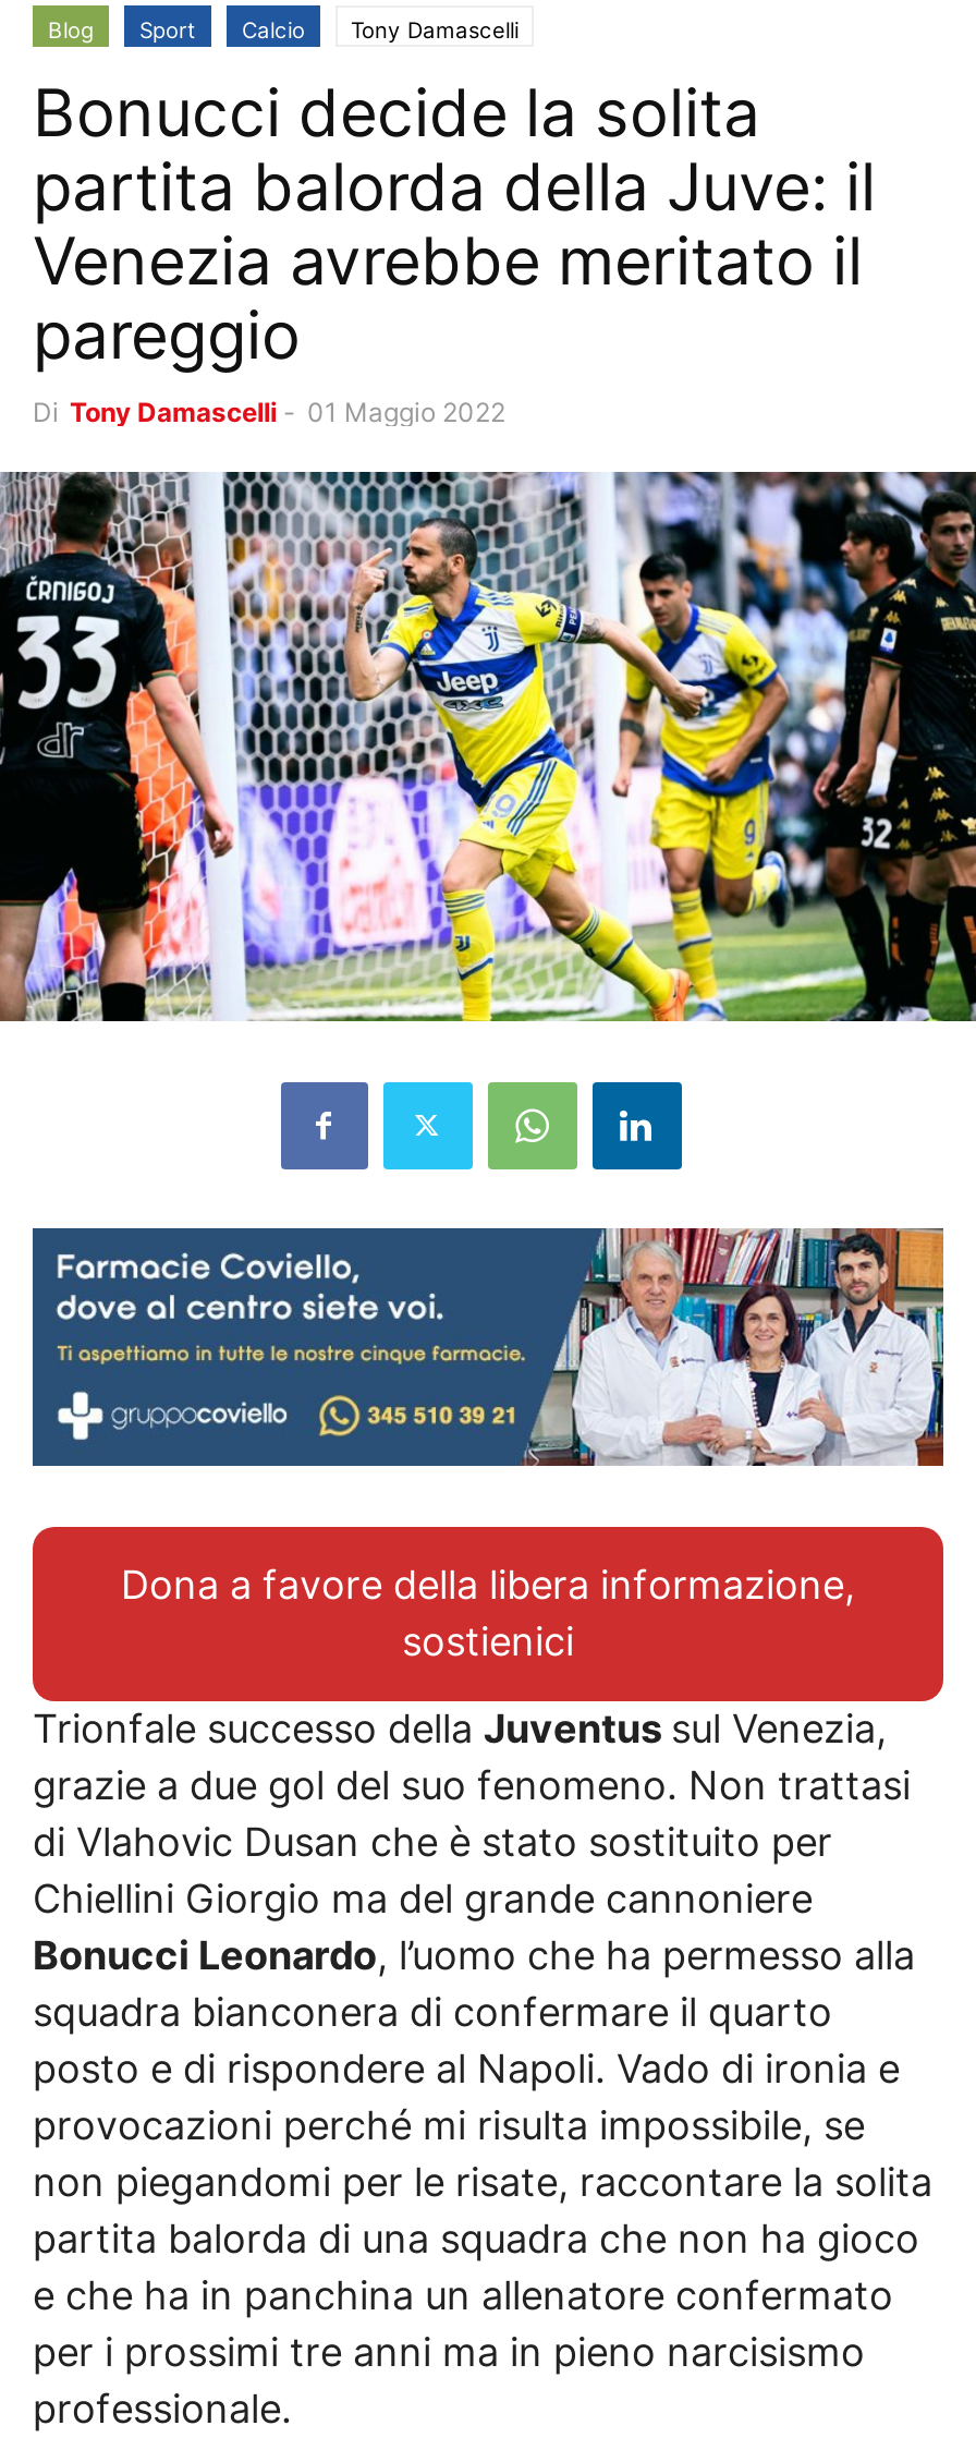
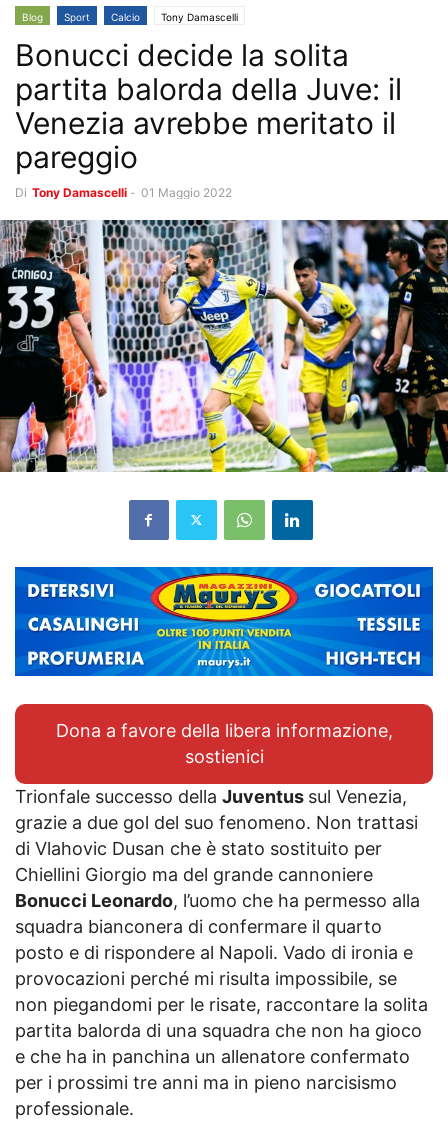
[33,1226,945,1468] [image] -> [15,566,434,677] [image]

